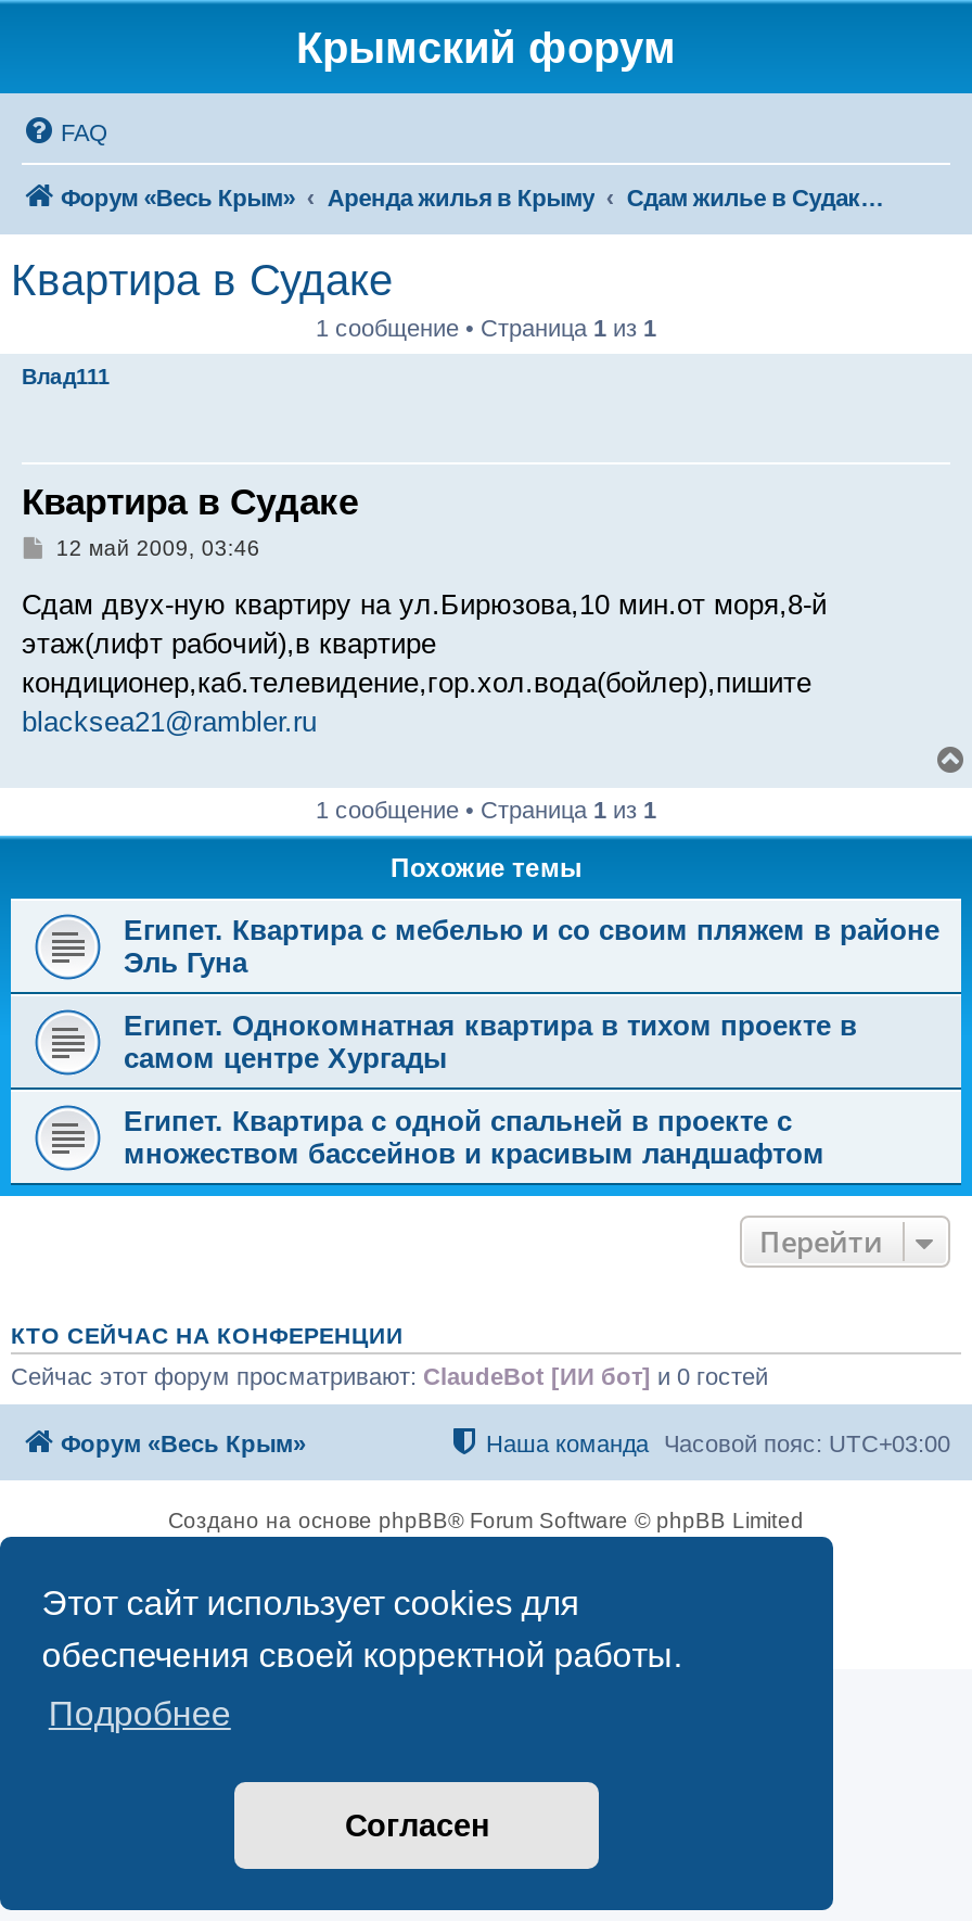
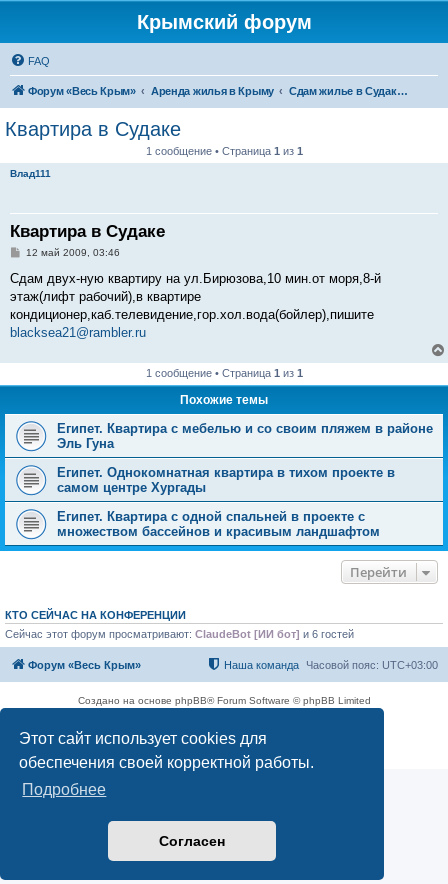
[11,1363,768,1389] Сейчас этот форум просматривают: ClaudeBot [ИИ бот] и 0 гостей -> [5,628,354,640] Сейчас этот форум просматривают: ClaudeBot [ИИ бот] и 6 гостей

